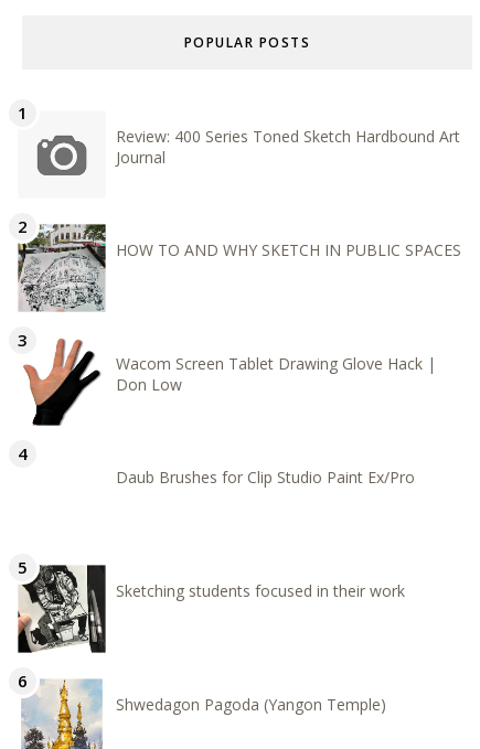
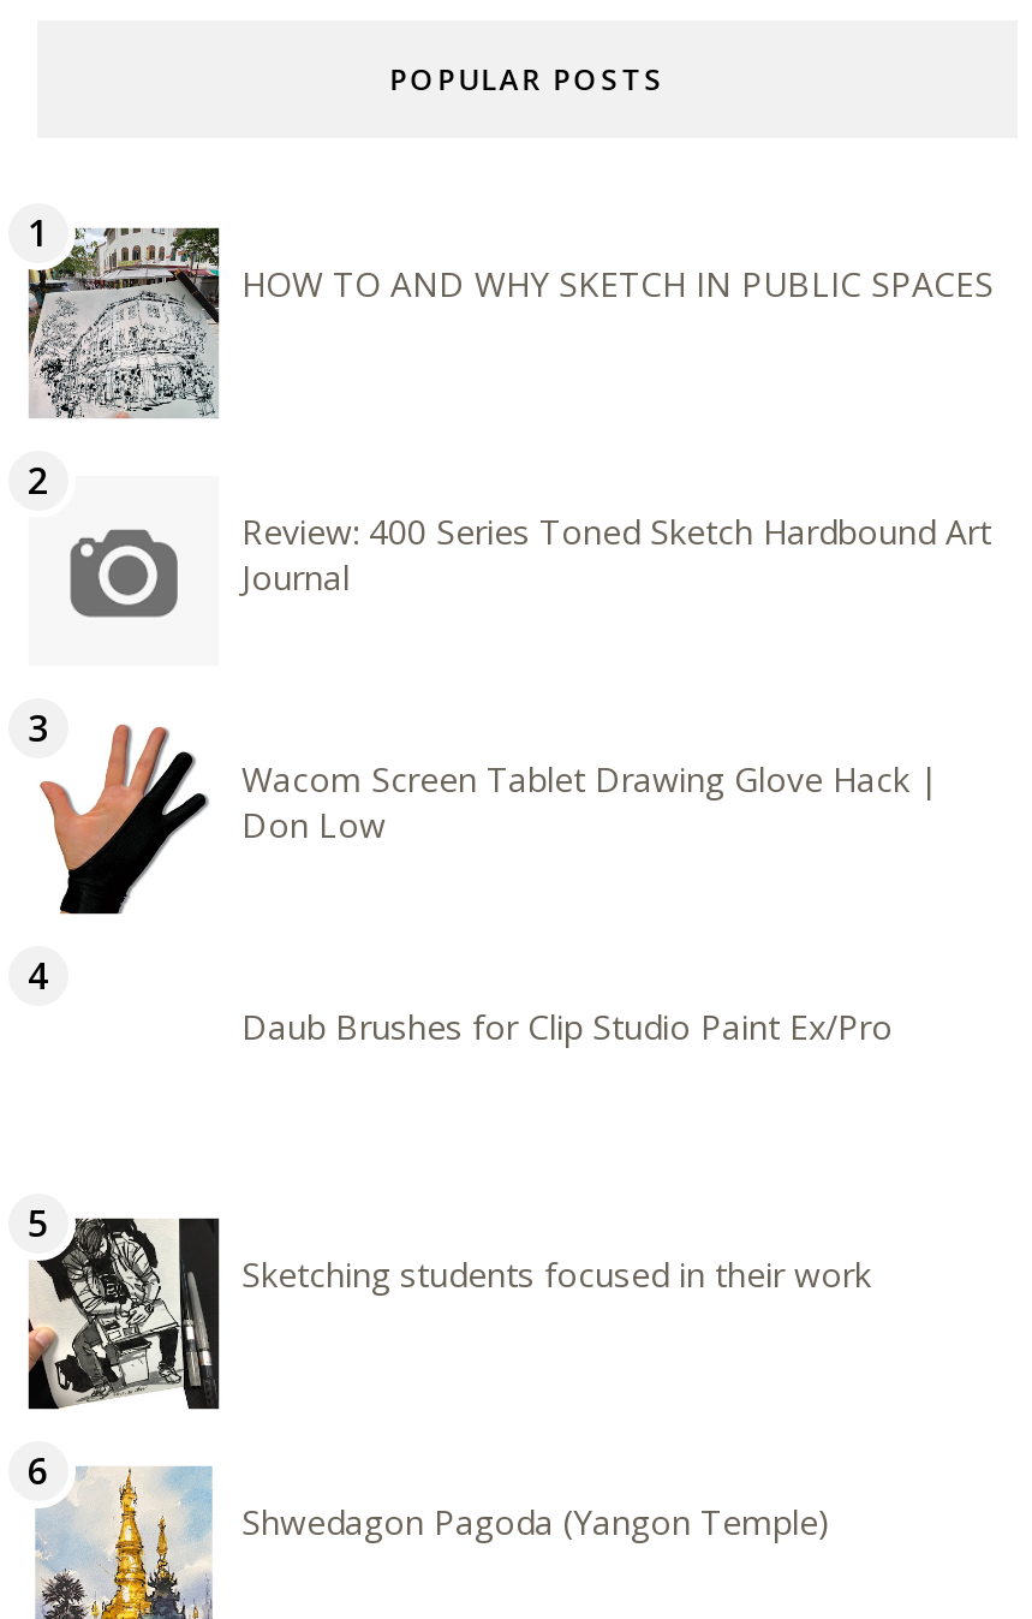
moved [116,125,460,167] -> [241,507,991,599]: Review: 400 Series Toned Sketch Hardbound Art | Journal
moved [17,223,461,312] -> [25,225,994,419]: [image] | HOW TO AND WHY SKETCH IN PUBLIC SPACES

